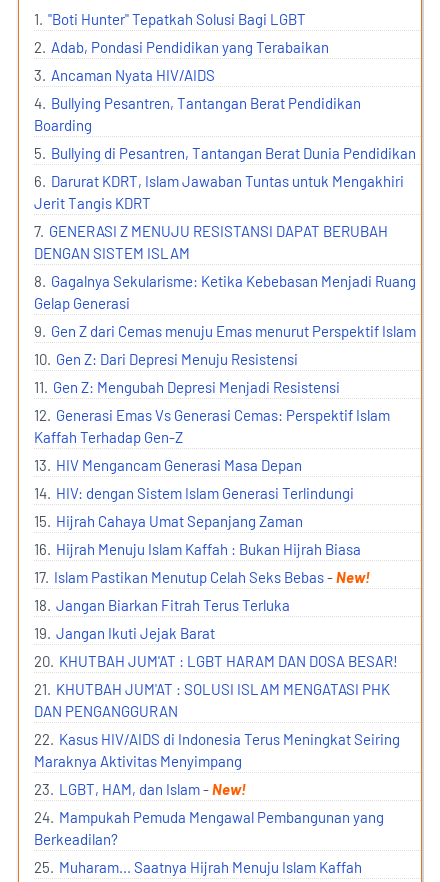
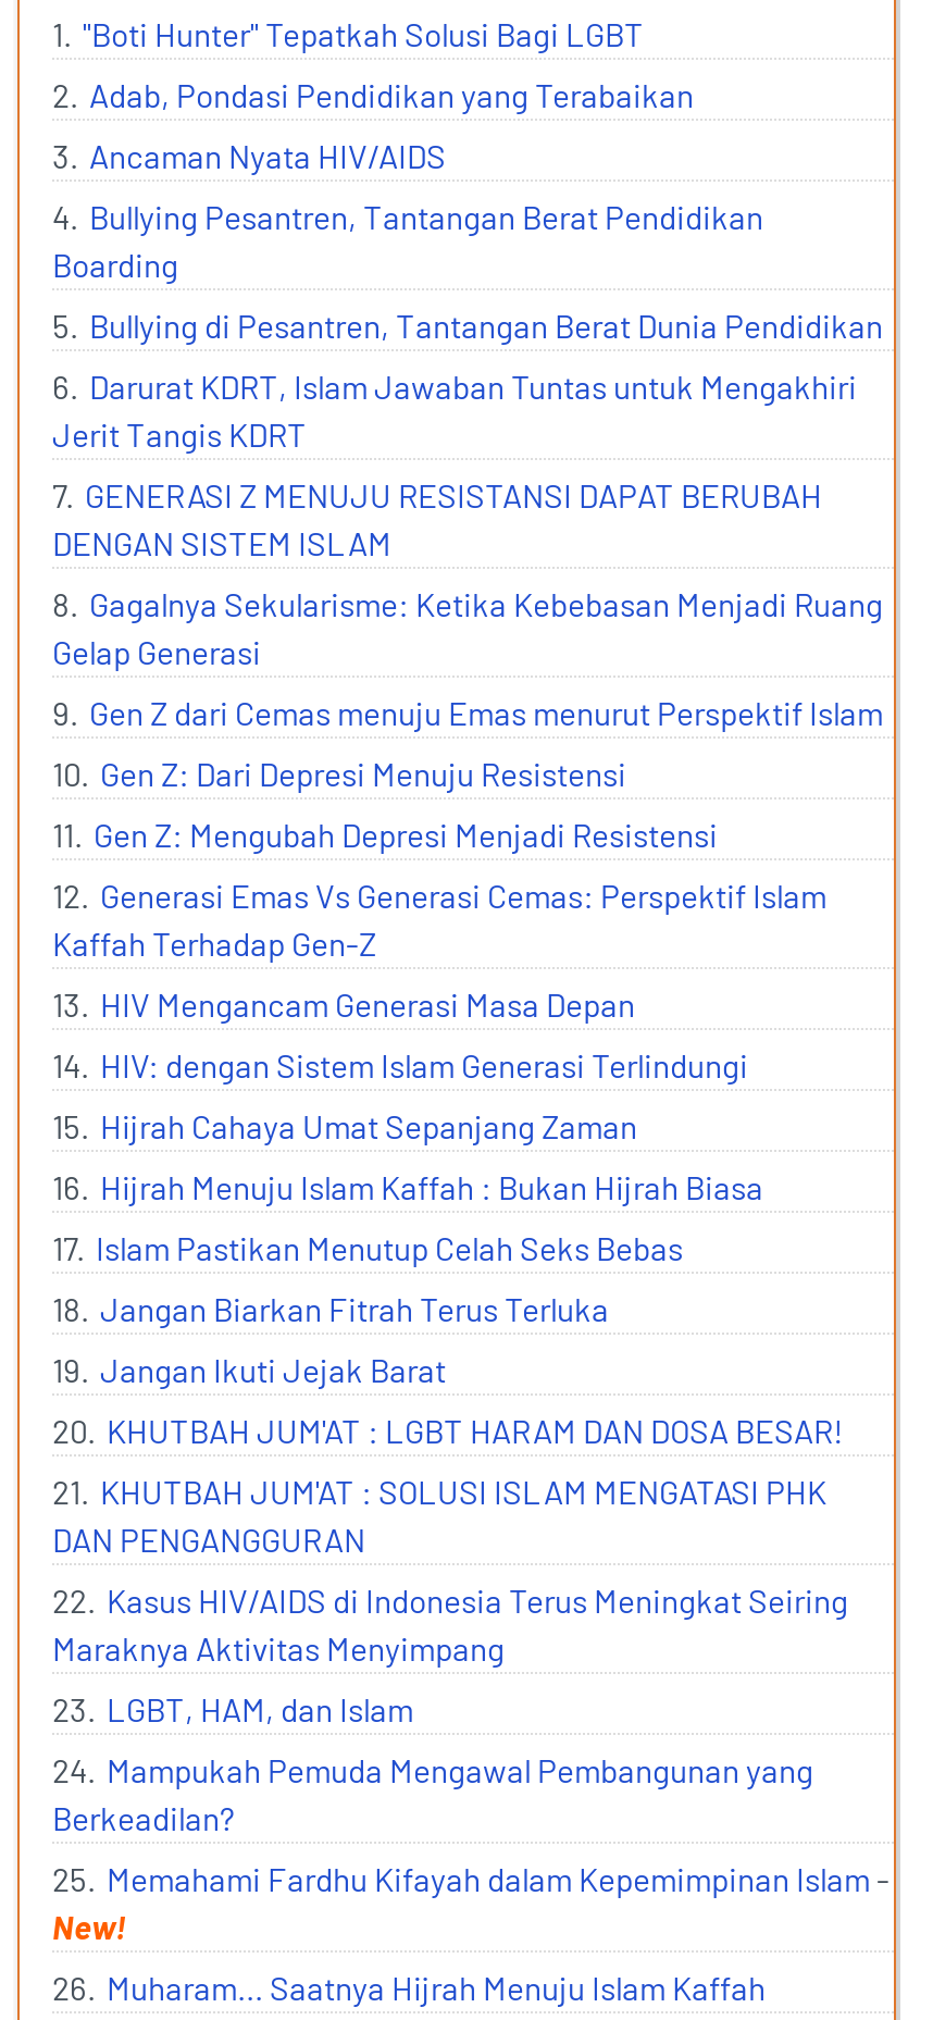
[54,568,370,586] Islam Pastikan Menutup Celah Seks Bebas- New! -> [96,1228,683,1267] Islam Pastikan Menutup Celah Seks Bebas
[59,780,246,798] LGBT, HAM, dan Islam - New! -> [107,1689,413,1728] LGBT, HAM, dan Islam
none -> [52,1859,890,1946] Memahami Fardhu Kifayah dalam Kepemimpinan Islam - | New!

